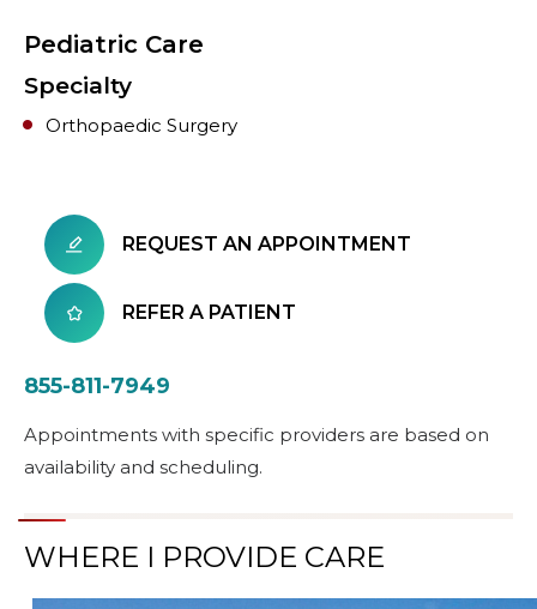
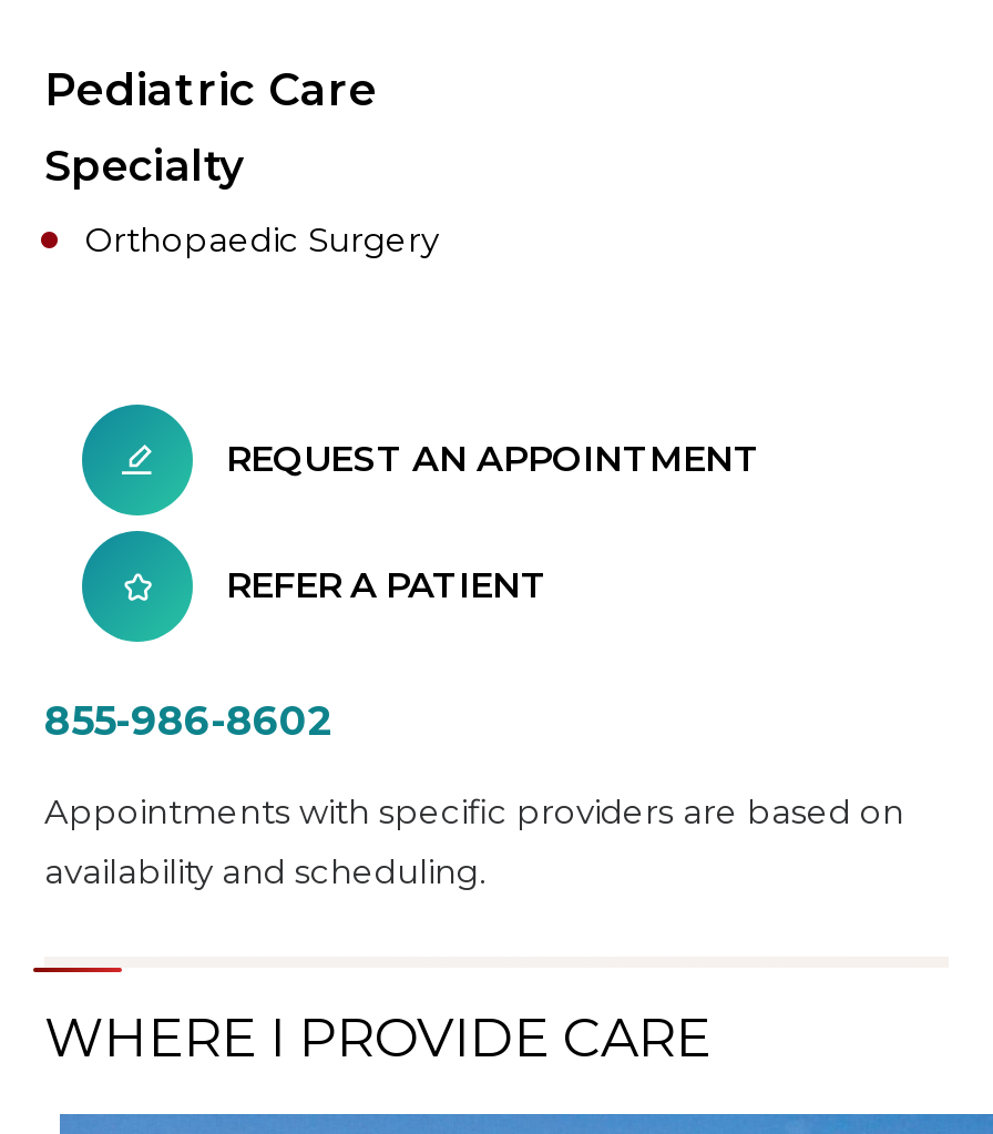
[24,373,170,399] 855-811-7949 -> [44,697,335,746] 855-986-8602

